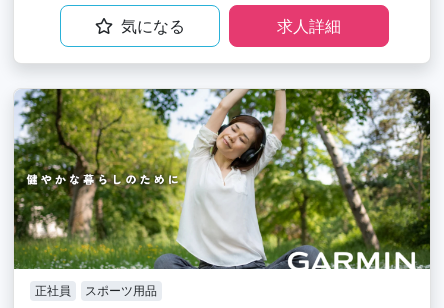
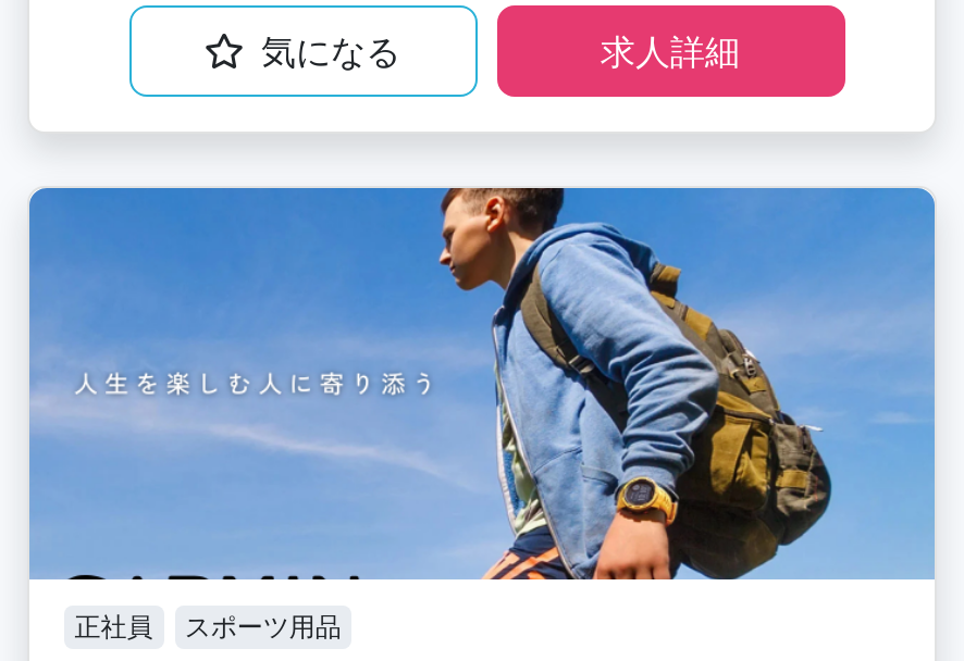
[13,88,431,270] [image] -> [27,185,937,583] [image]

